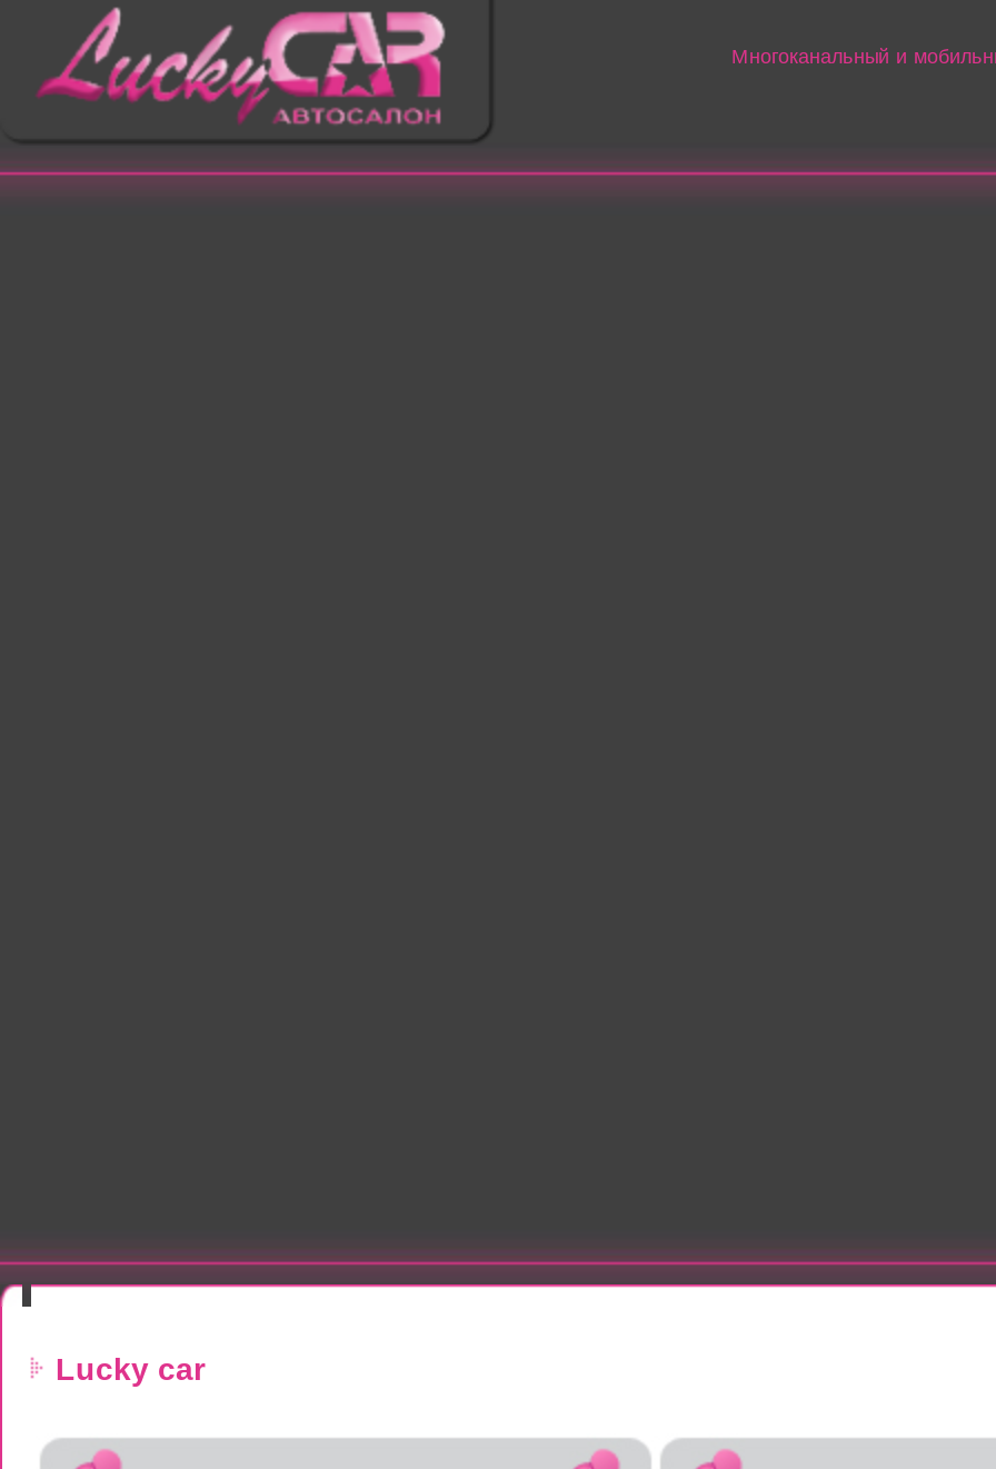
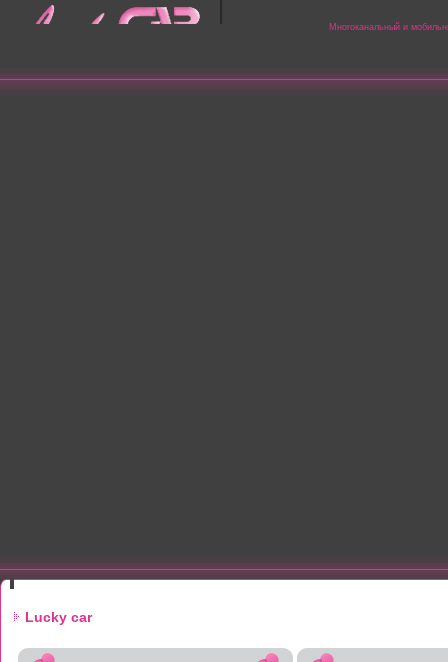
[36,48,442,126] [image] -> none

